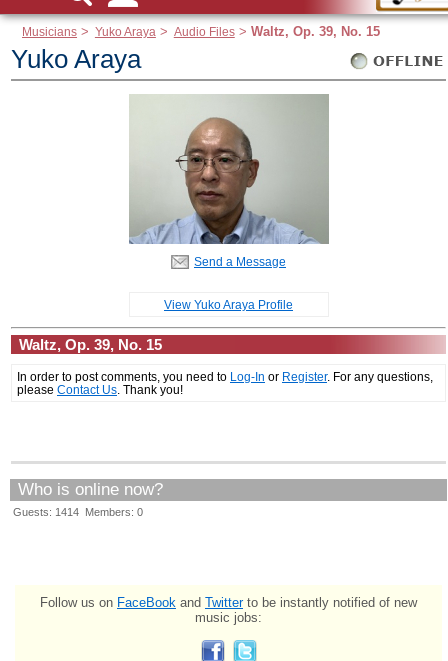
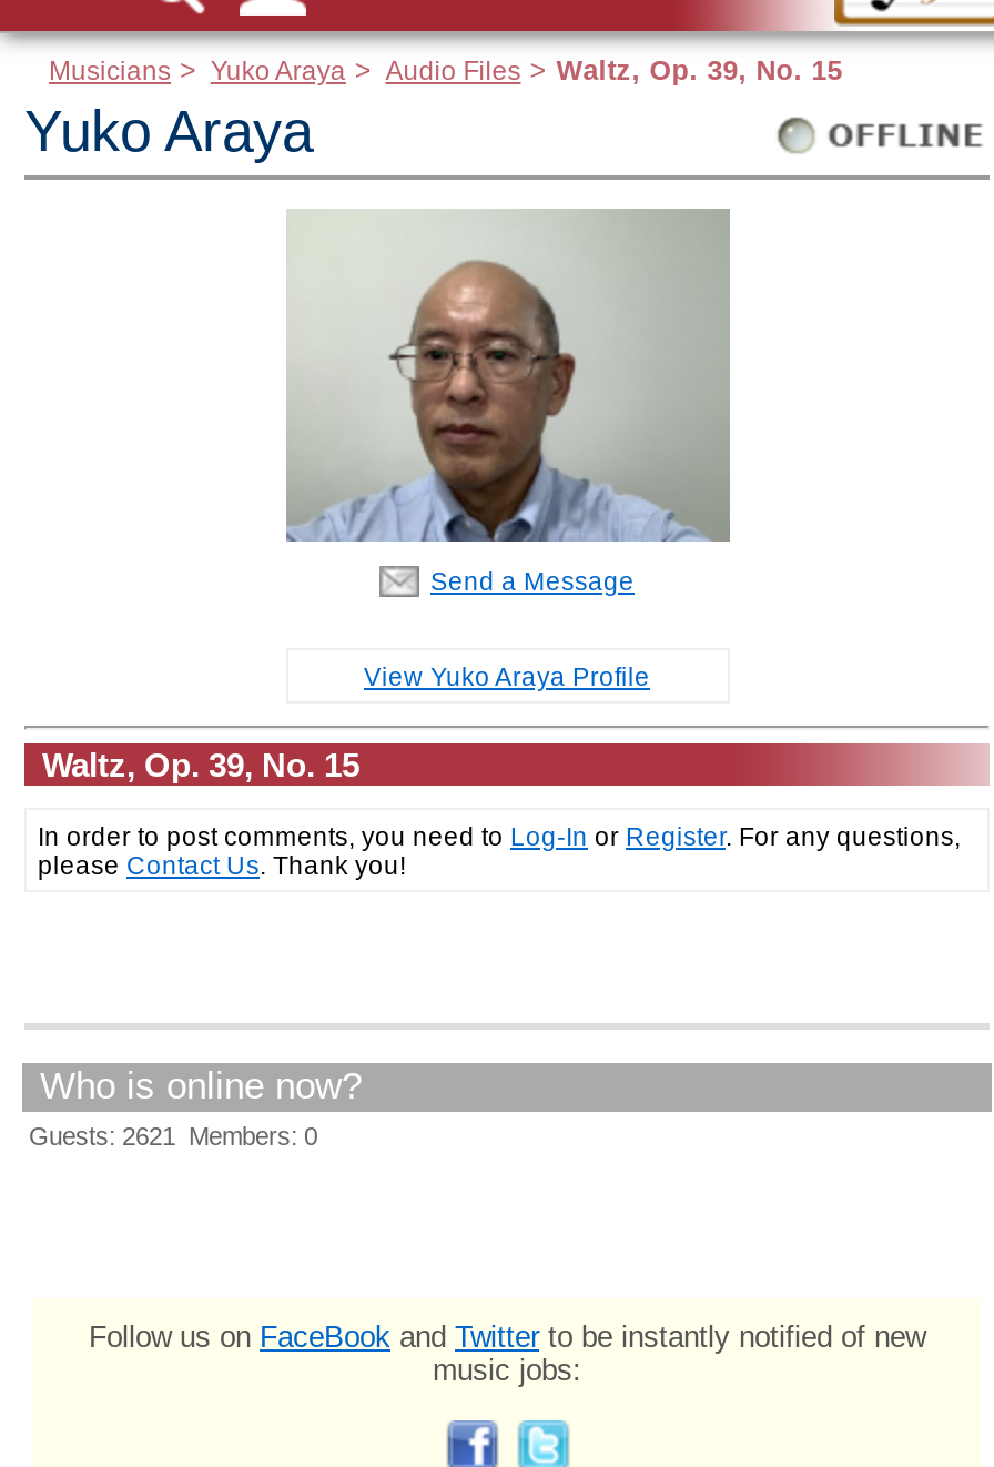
[13,506,143,518] Guests: 1414 Members: 0 -> [29,1123,317,1149] Guests: 2621 Members: 0

